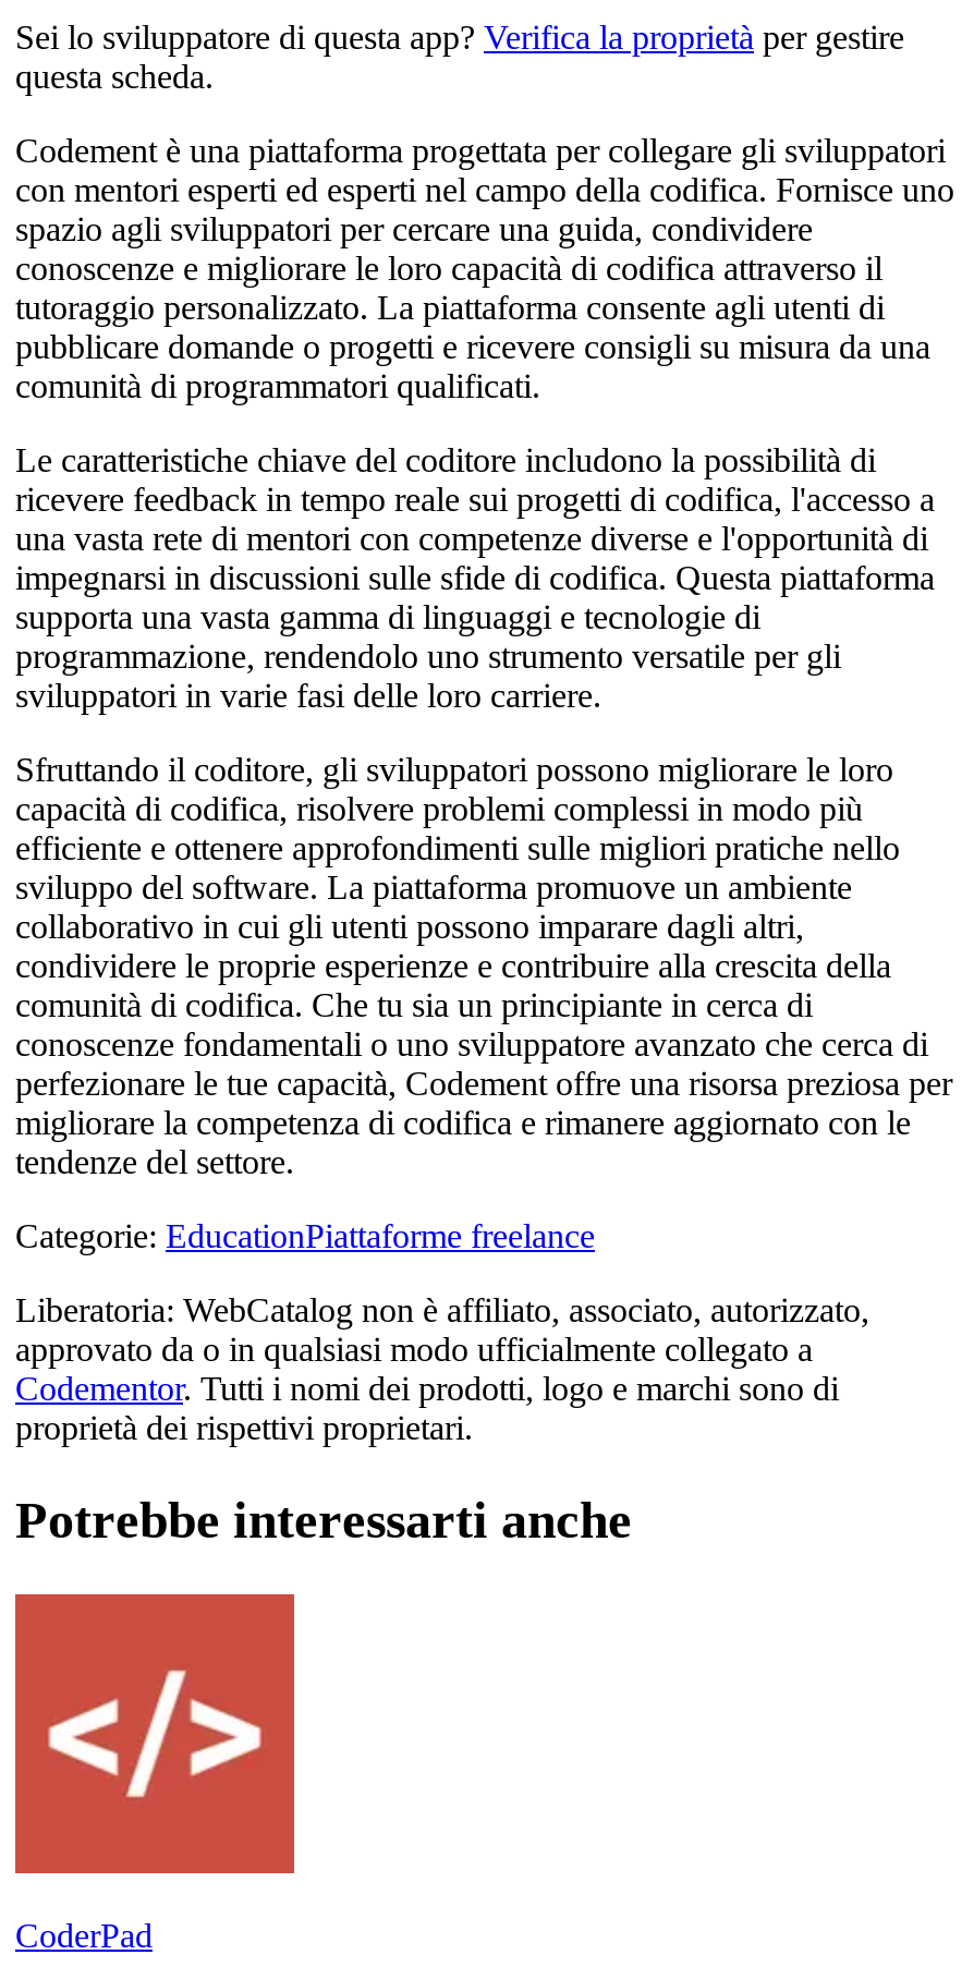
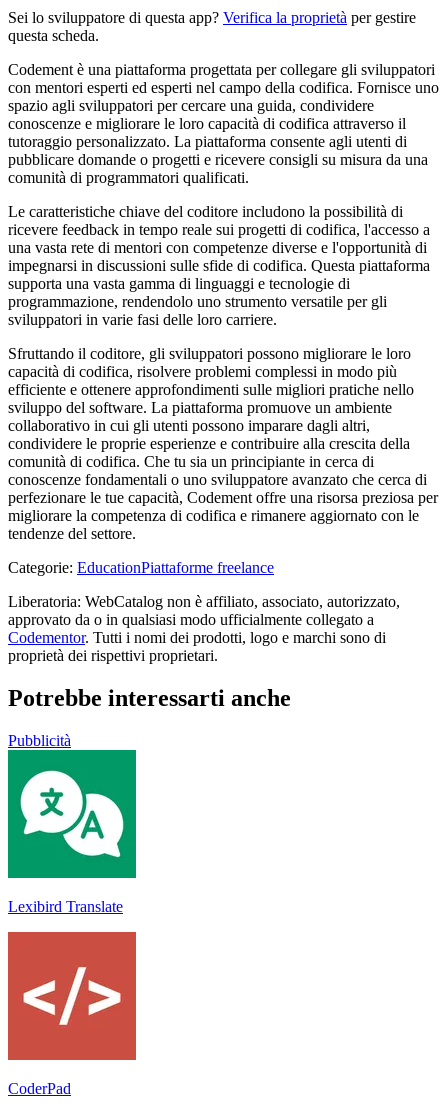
none -> [7,749,137,915] [image] | Lexibird Translate
none -> [8,732,71,749] Pubblicità

